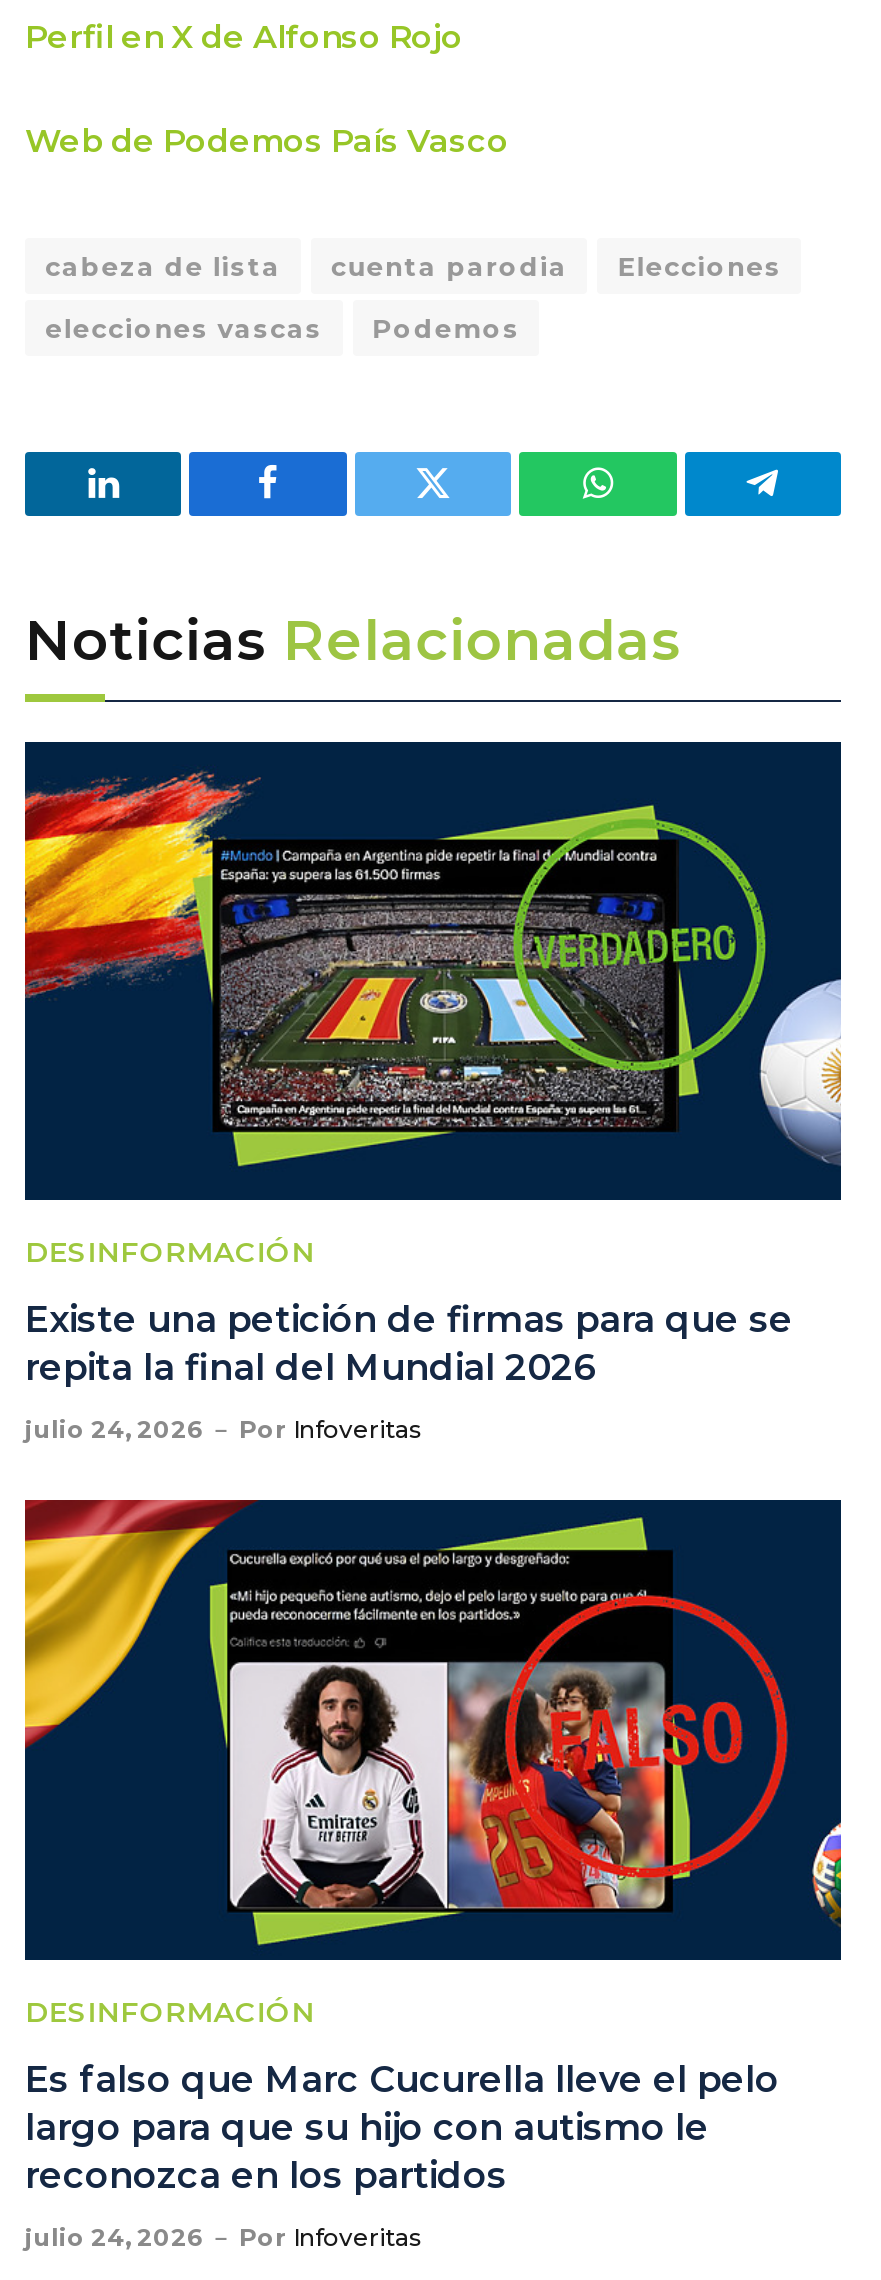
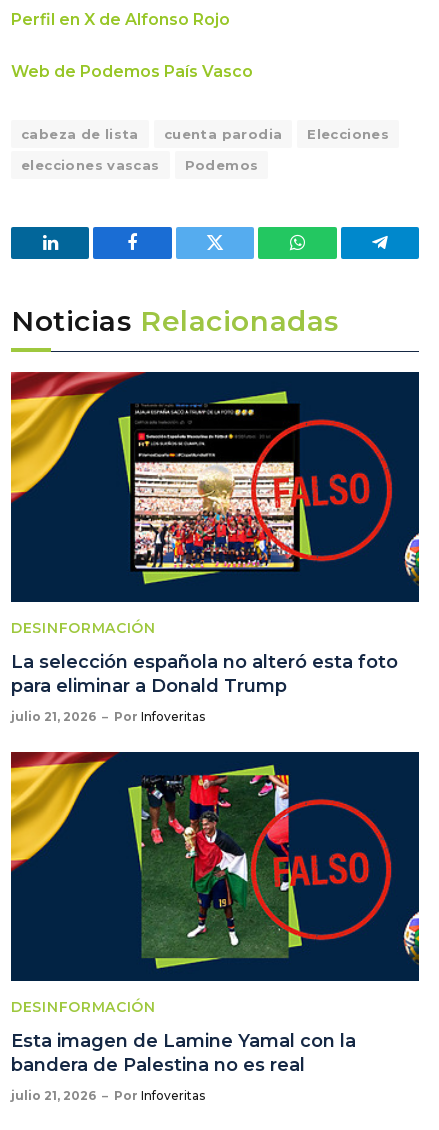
[23,740,843,1168] [image] -> [10,371,420,585] [image]
[25,1299,793,1391] Existe una petición de firmas para que se | repita la final del Mundial 2026 -> [11,651,398,697] La selección española no alteró esta foto | para eliminar a Donald Trump
[25,1415,421,1445] julio 24, 2026 Por Infoveritas -> [11,709,205,724] julio 21, 2026 Por Infoveritas
[23,1500,691,1946] [image] -> [10,752,344,973] [image]
[25,2058,779,2198] Es falso que Marc Cucurella lleve el pelo | largo para que su hijo con autismo le | reconozca en los partidos -> [11,1030,356,1076] Esta imagen de Lamine Yamal con la | bandera de Palestina no es real
[25,2222,421,2252] julio 24, 2026 Por Infoveritas -> [11,1088,205,1103] julio 21, 2026 Por Infoveritas

